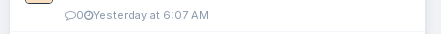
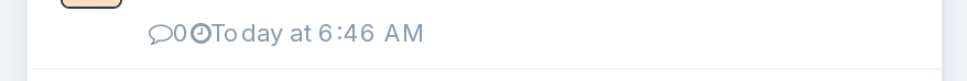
[93,8,209,22] Yesterday at 6:07 AM -> [210,18,424,48] Today at 6:46 AM

